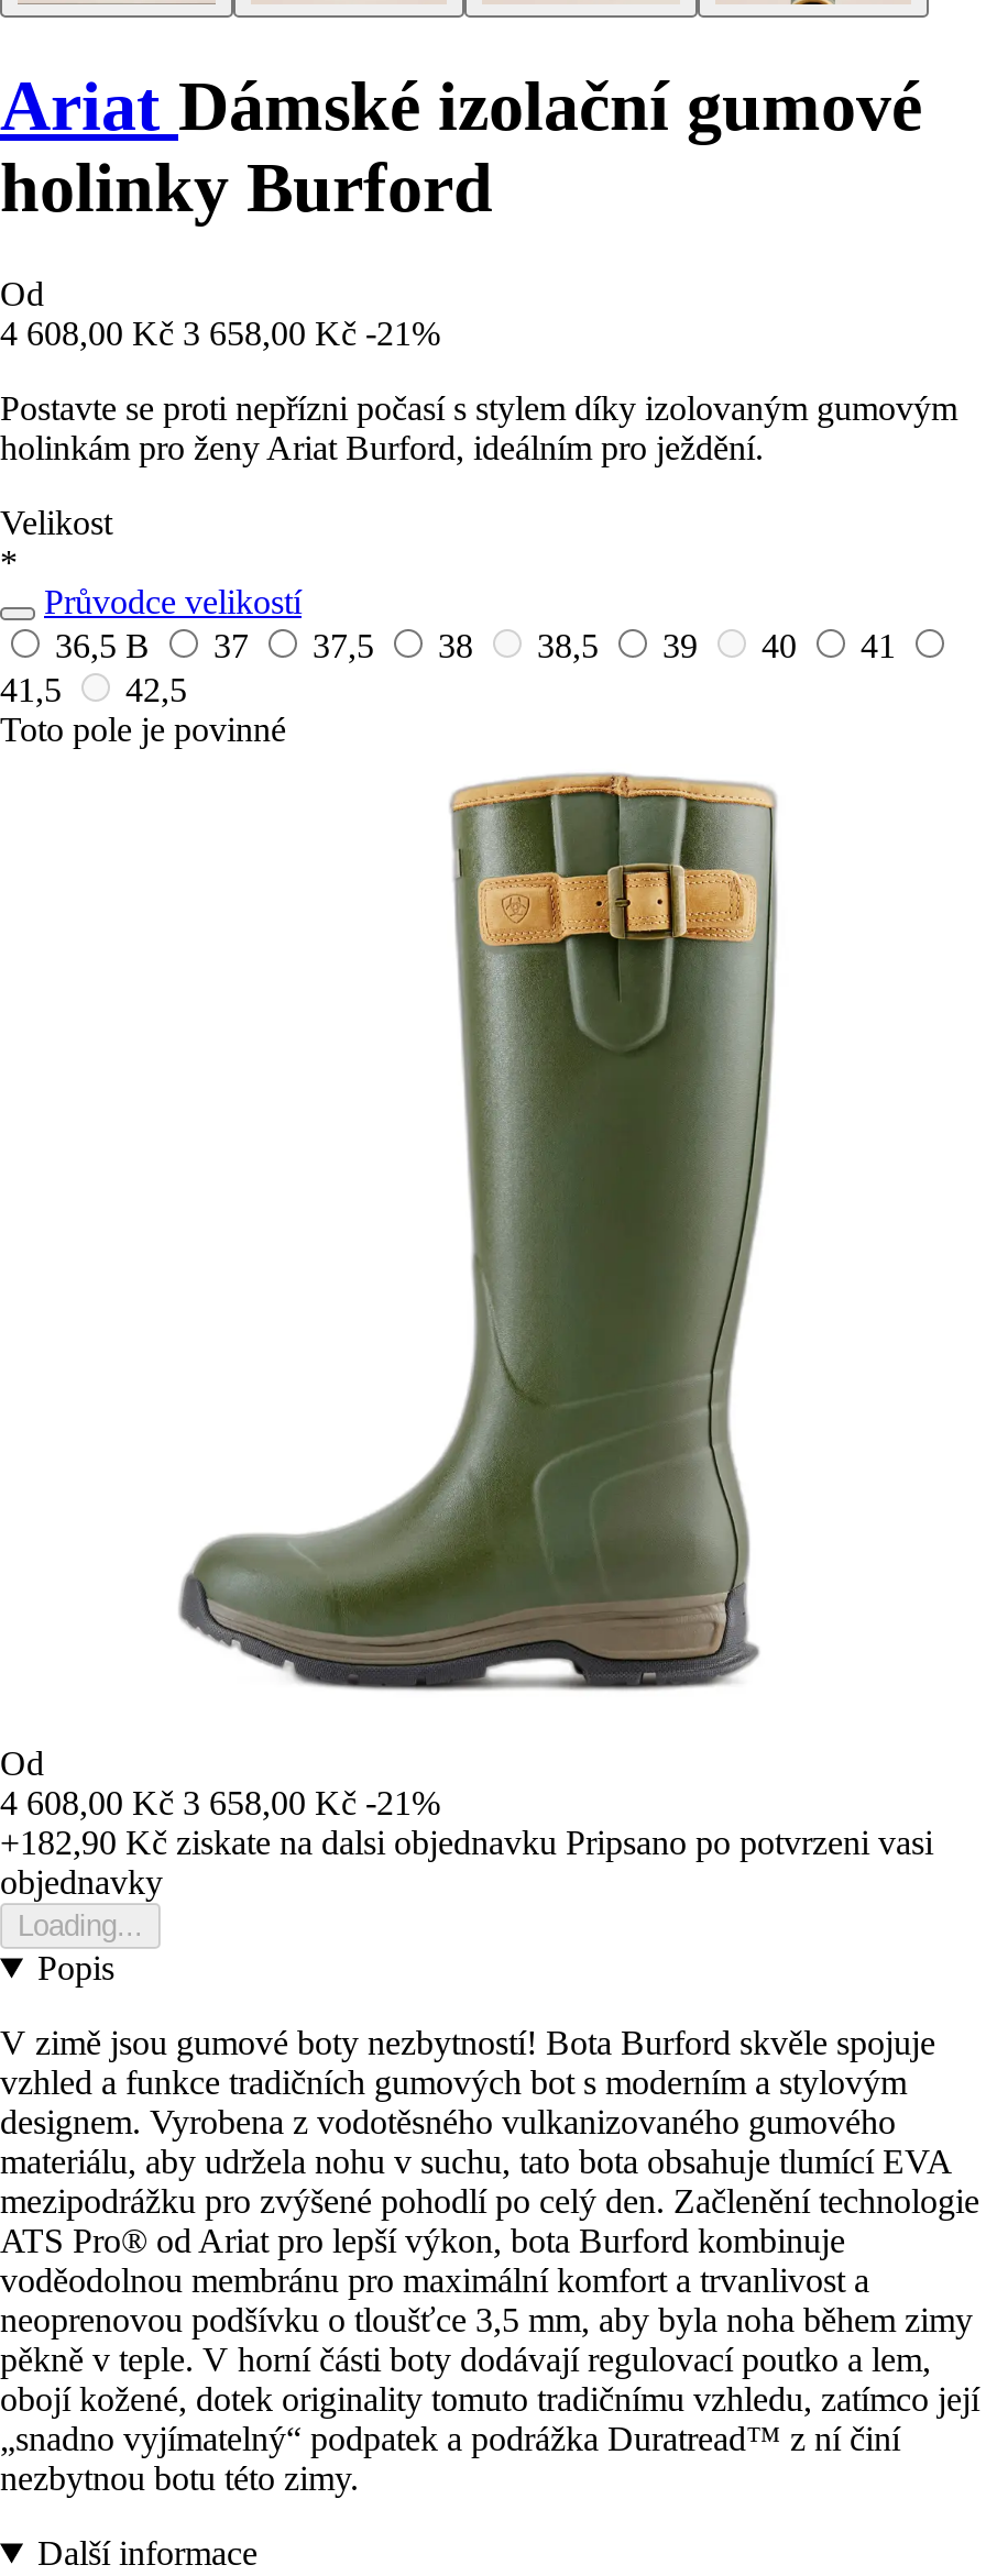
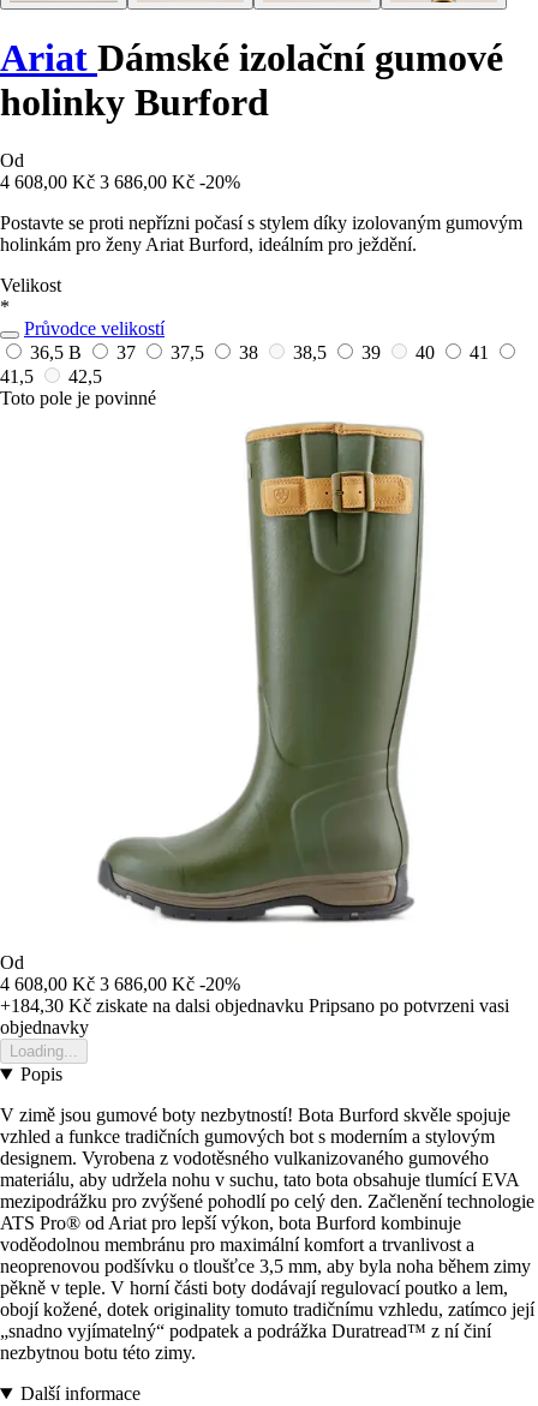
[0,315,440,352] 4 608,00 Kč 3 658,00 Kč -21% -> [0,172,240,192] 4 608,00 Kč 3 686,00 Kč -20%
[0,1784,440,1822] 4 608,00 Kč 3 658,00 Kč -21% -> [0,974,240,994] 4 608,00 Kč 3 686,00 Kč -20%
[0,1824,933,1861] +182,90 Kč ziskate na dalsi objednavku Pripsano po potvrzeni vasi -> [0,995,509,1016] +184,30 Kč ziskate na dalsi objednavku Pripsano po potvrzeni vasi

